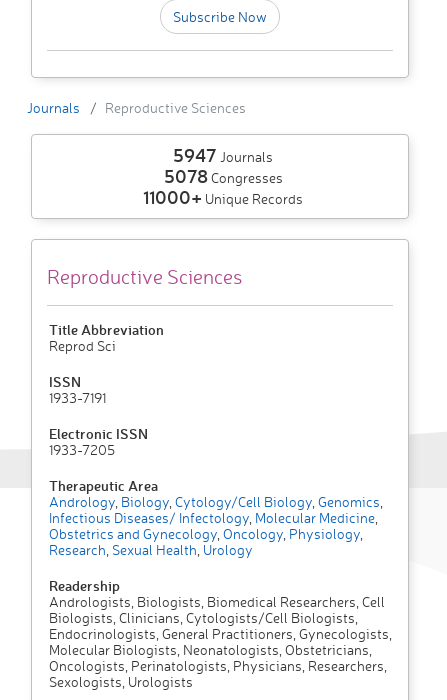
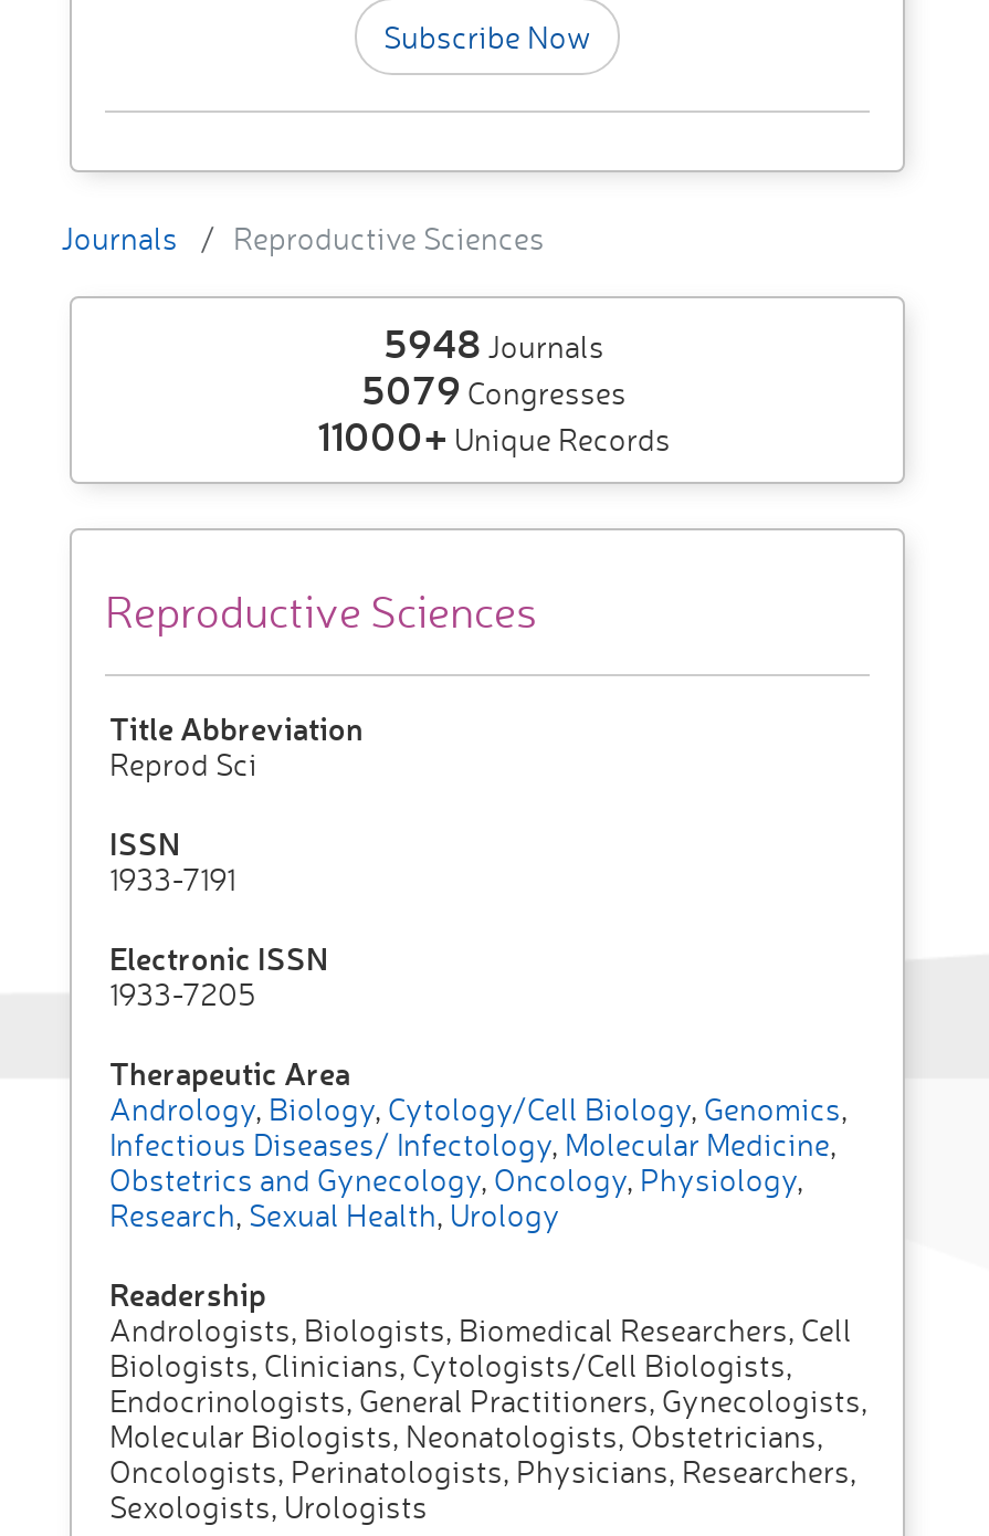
[173,143,273,167] 5947Journals -> [383,317,604,370] 5948Journals
[163,164,282,188] 5078 Congresses -> [361,363,627,416] 5079 Congresses

